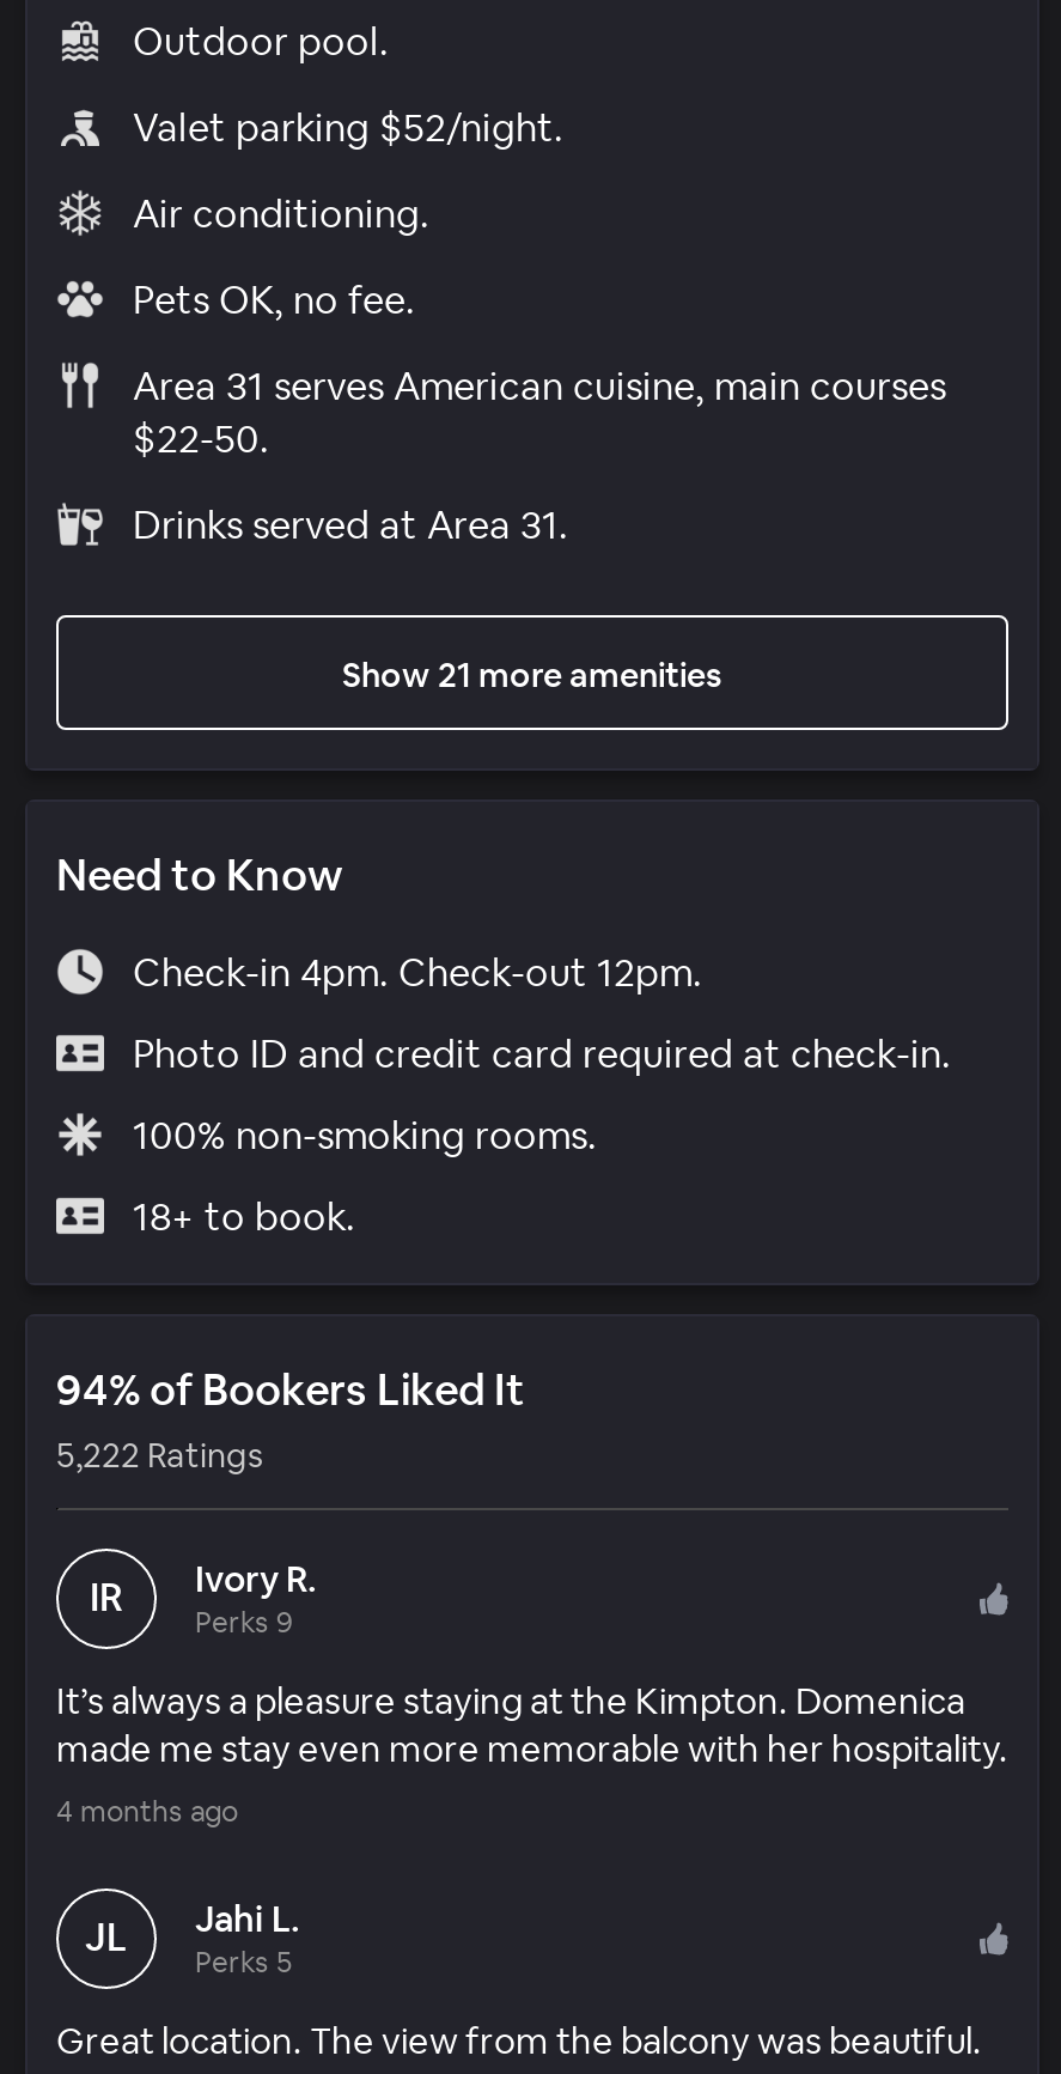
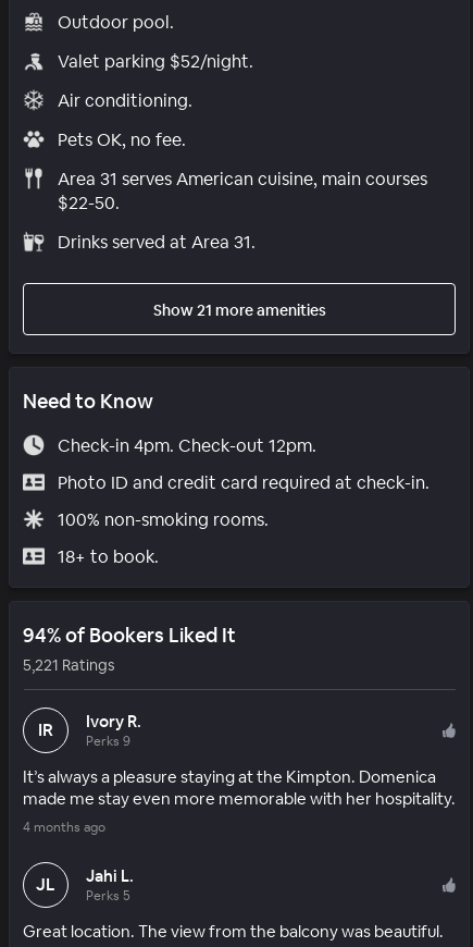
[56,1433,262,1477] 5,222 Ratings -> [23,655,114,675] 5,221 Ratings

